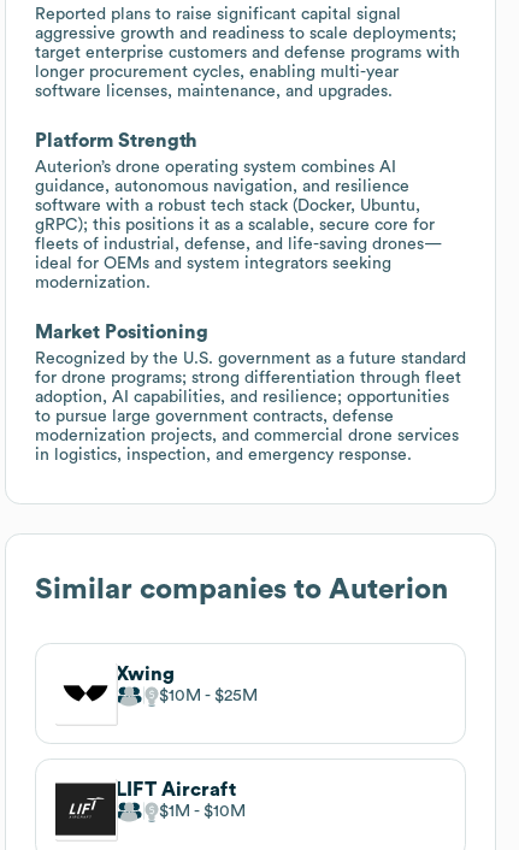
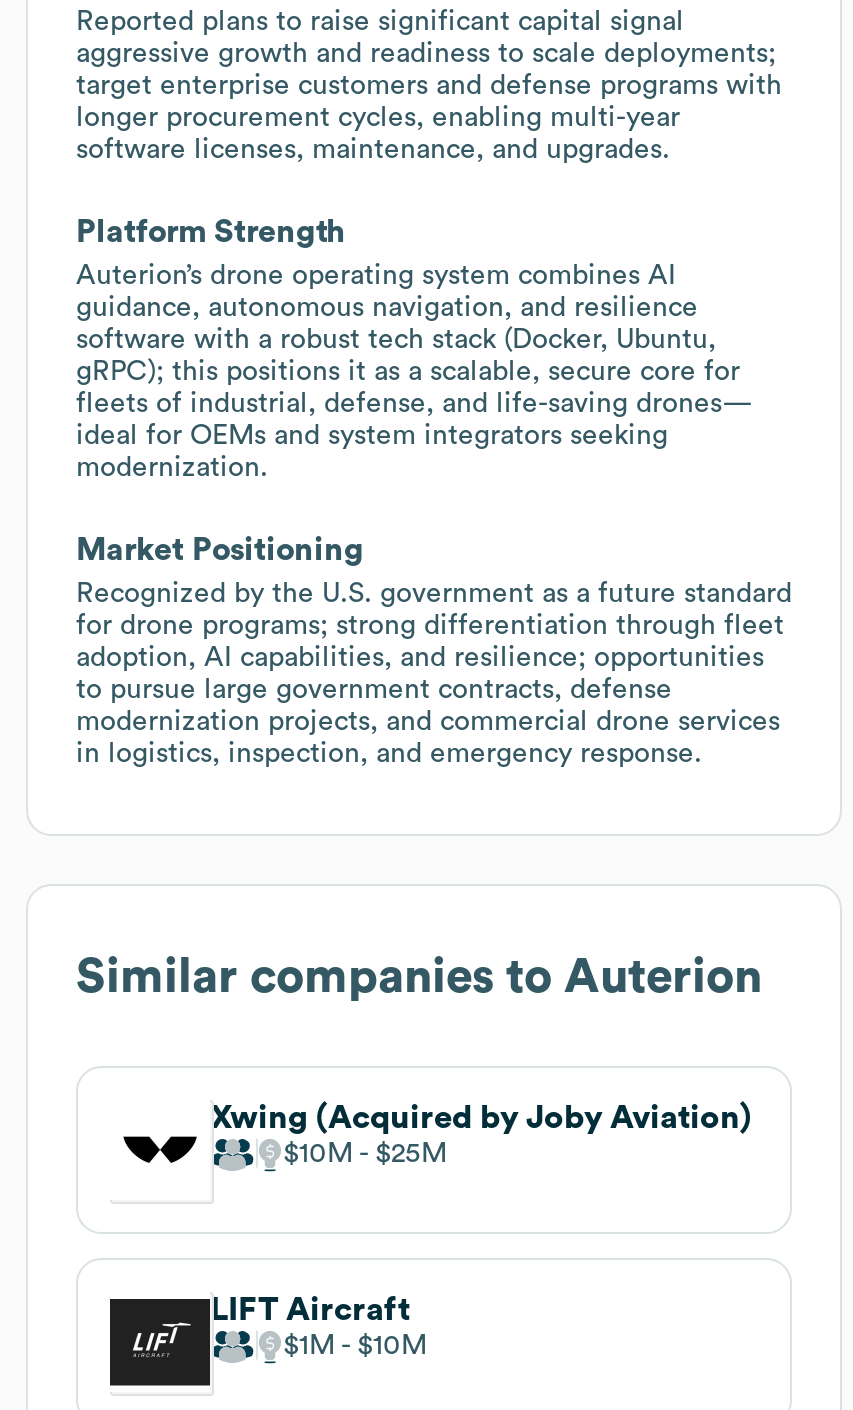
[116,665,175,684] Xwing -> [210,1102,752,1134] Xwing (Acquired by Joby Aviation)

